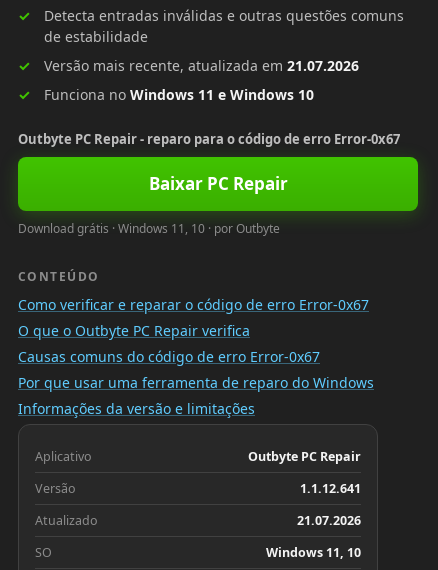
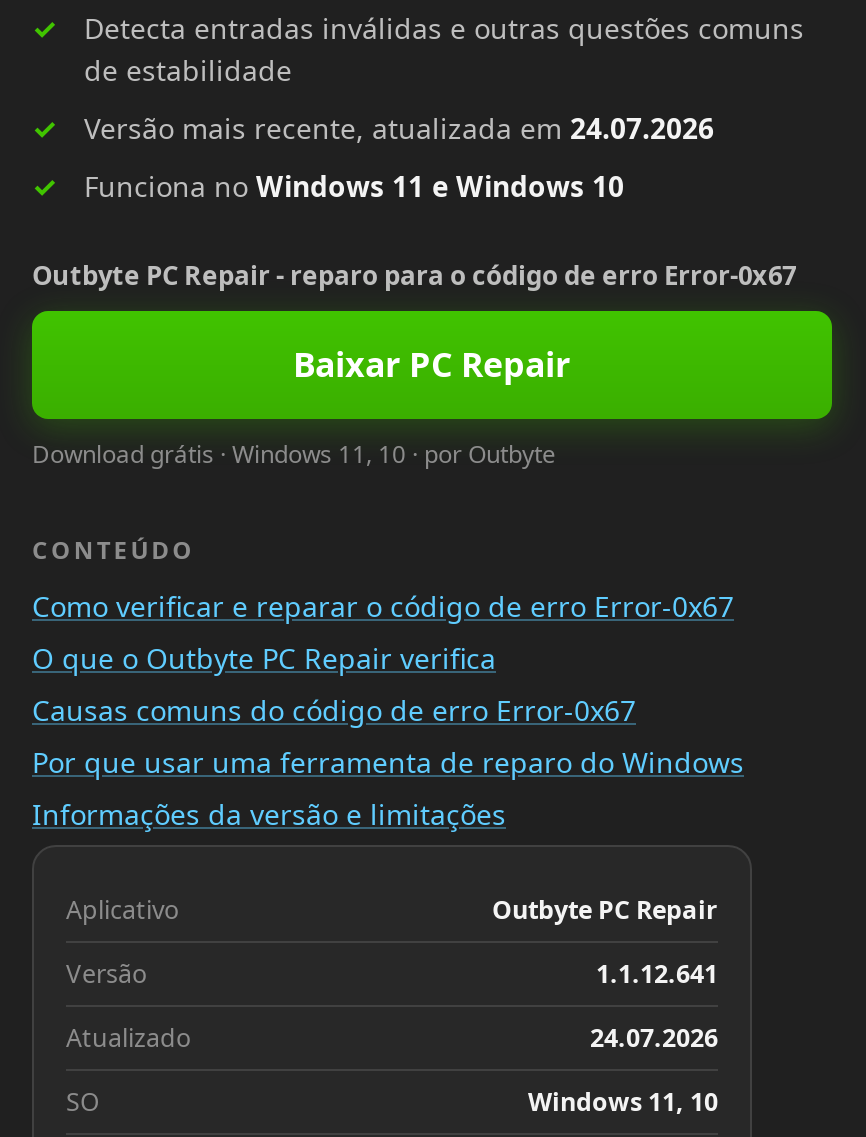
[44,56,359,75] Versão mais recente, atualizada em 21.07.2026 -> [84,109,714,147] Versão mais recente, atualizada em 24.07.2026
[297,512,361,529] 21.07.2026 -> [590,1021,718,1055] 24.07.2026

